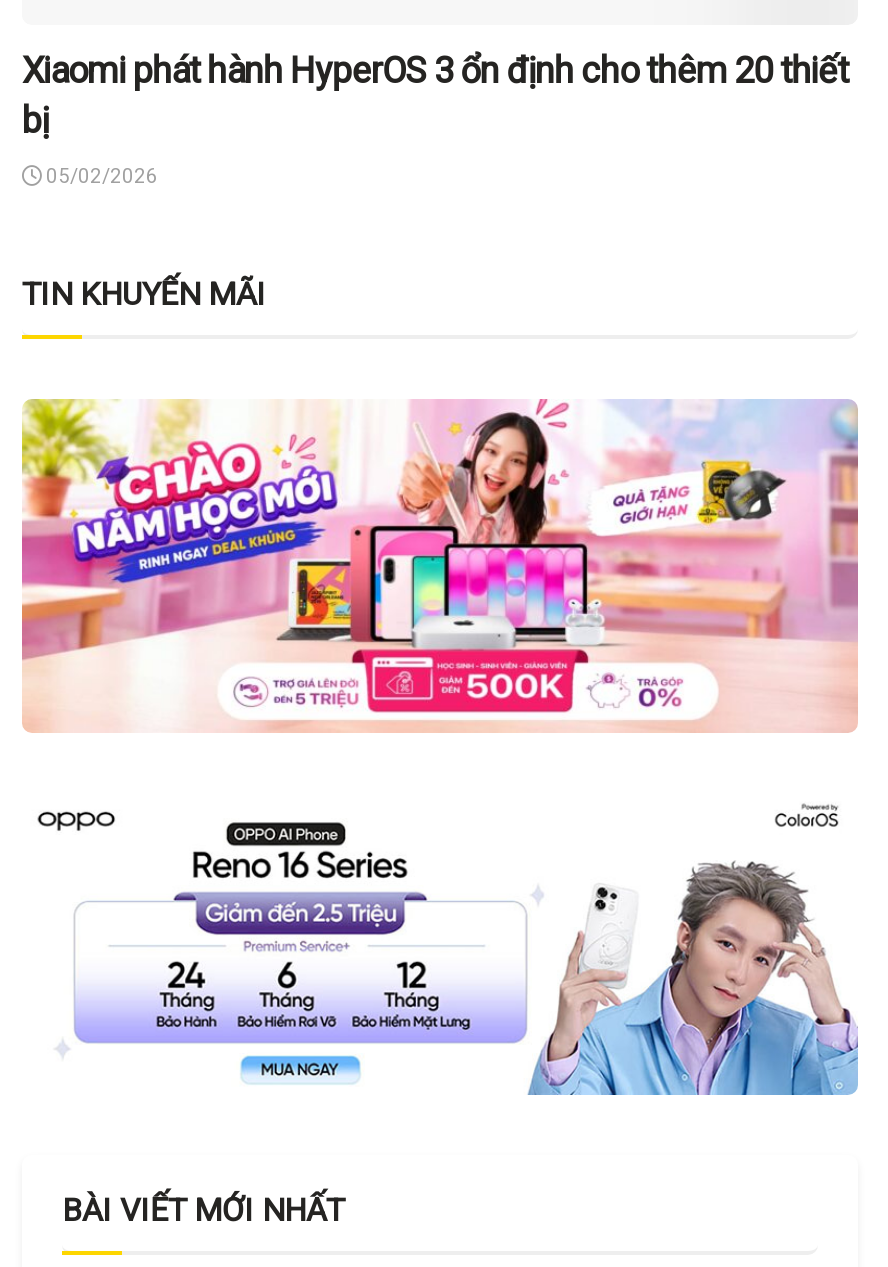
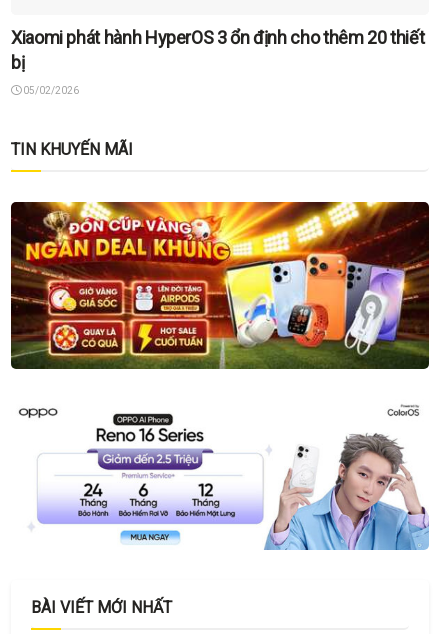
[20,397,860,733] [image] -> [10,201,430,370] [image]

